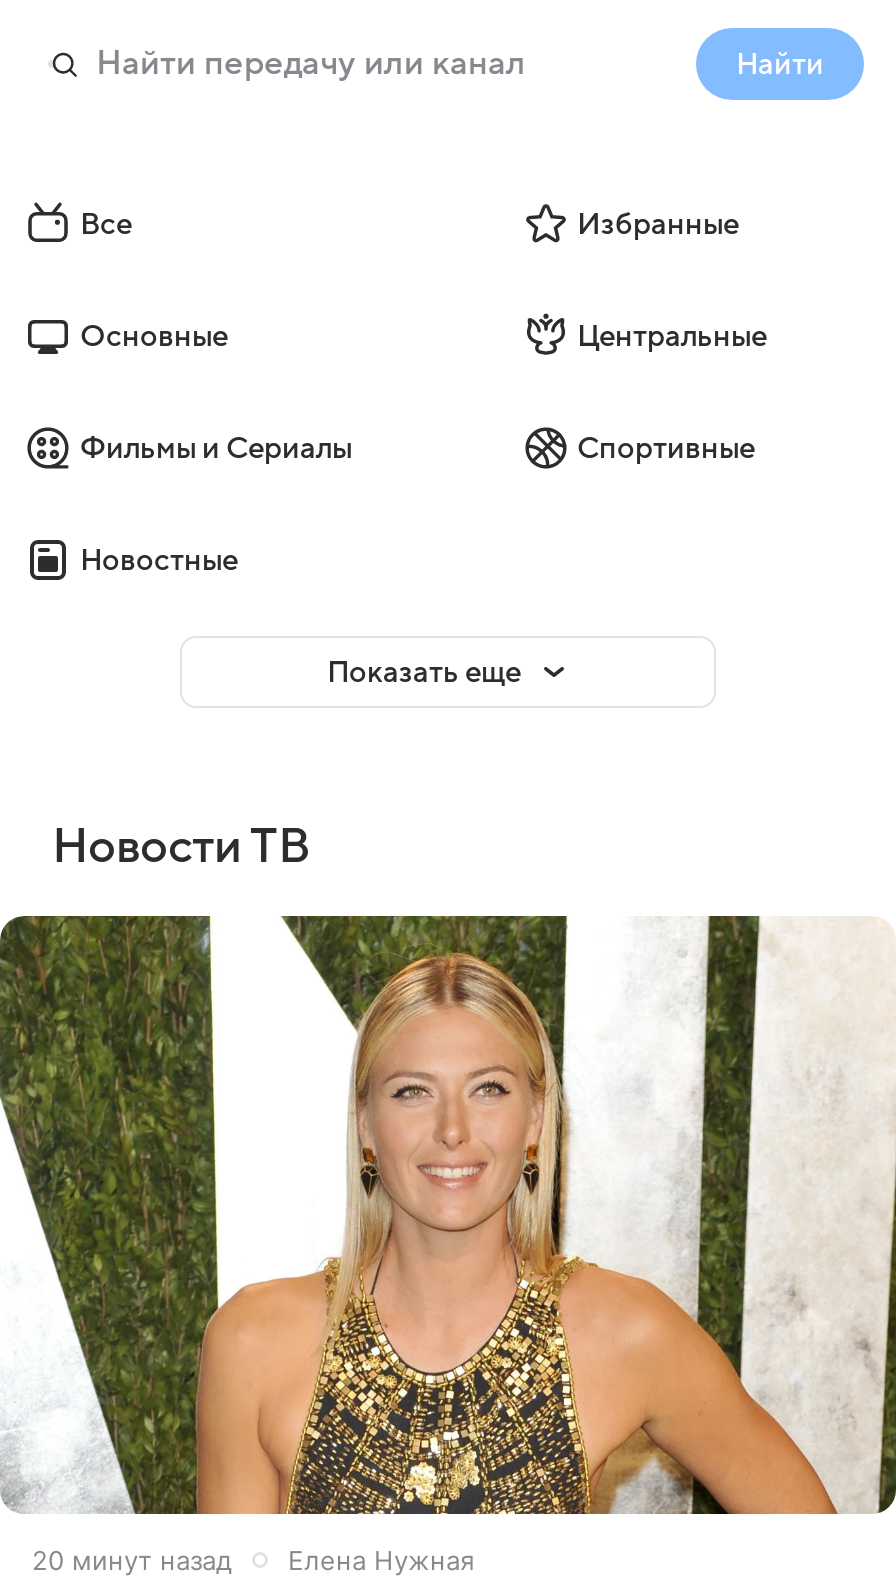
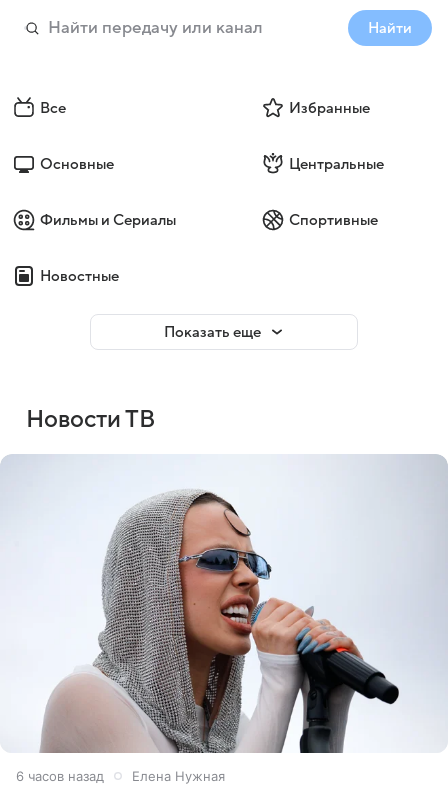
[6,914,890,1575] [image] | 20 минут назад Елена Нужная -> [3,454,445,784] [image] | 6 часов назад Елена Нужная

